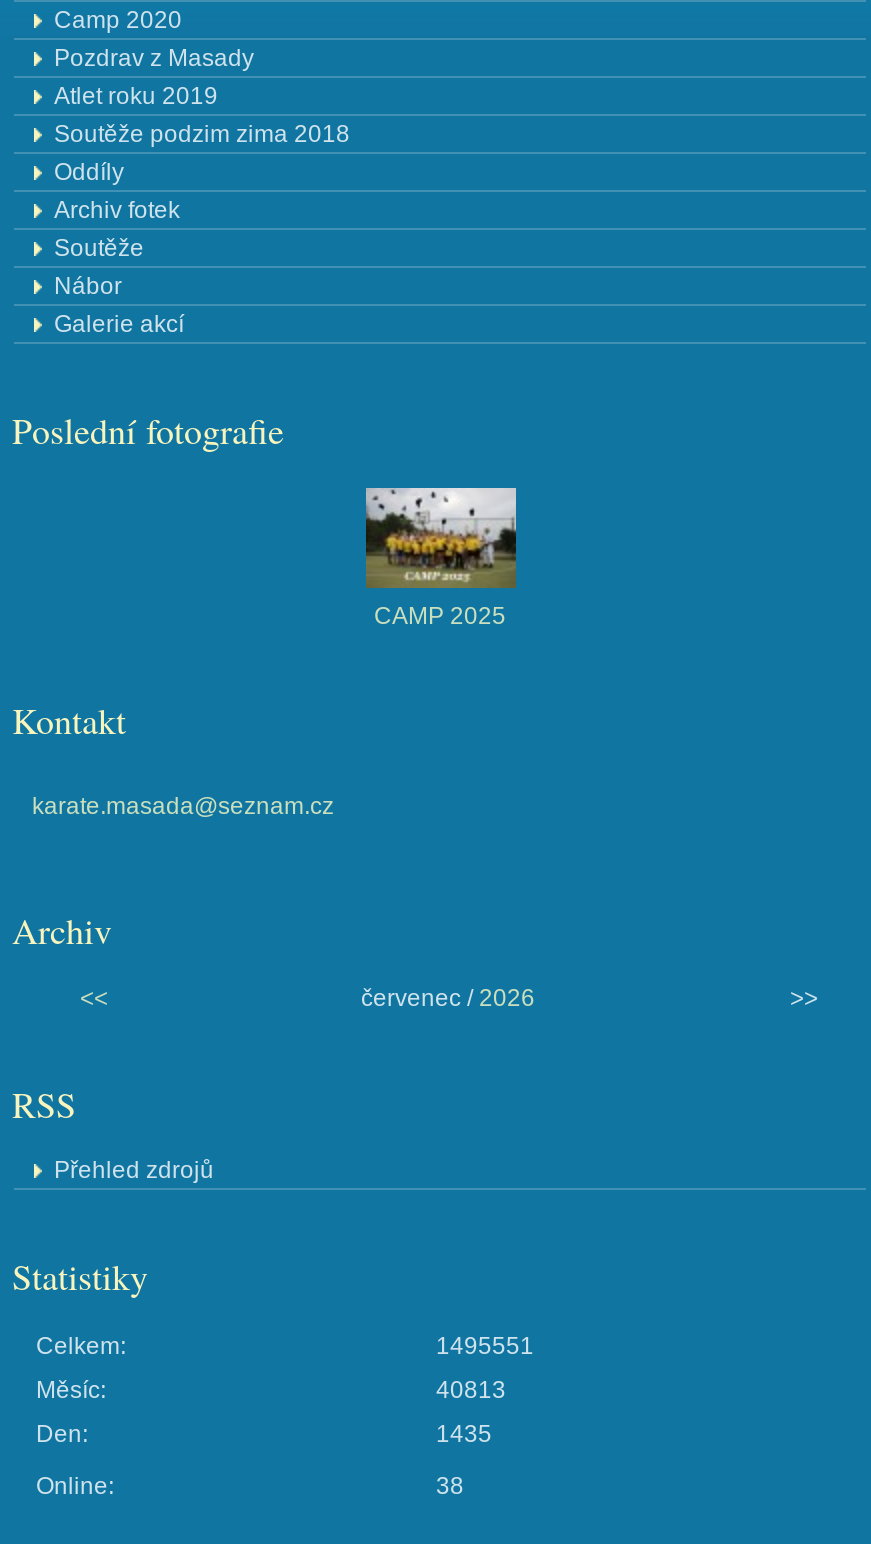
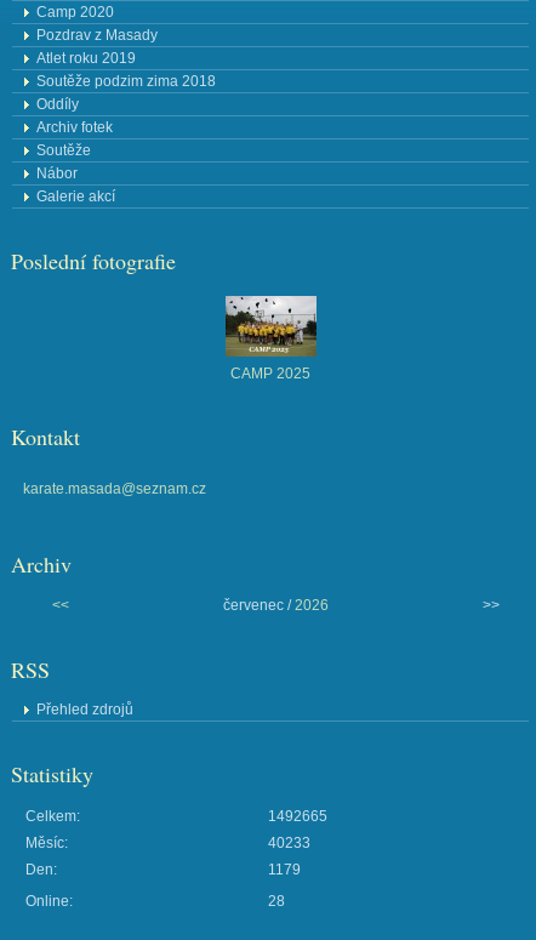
[436,1332,534,1360] 1495551 -> [268,808,327,825] 1492665
[436,1376,506,1404] 40813 -> [268,834,310,851] 40233
[436,1420,492,1448] 1435 -> [268,861,301,878] 1179
[436,1472,464,1500] 38 -> [268,893,285,910] 28

